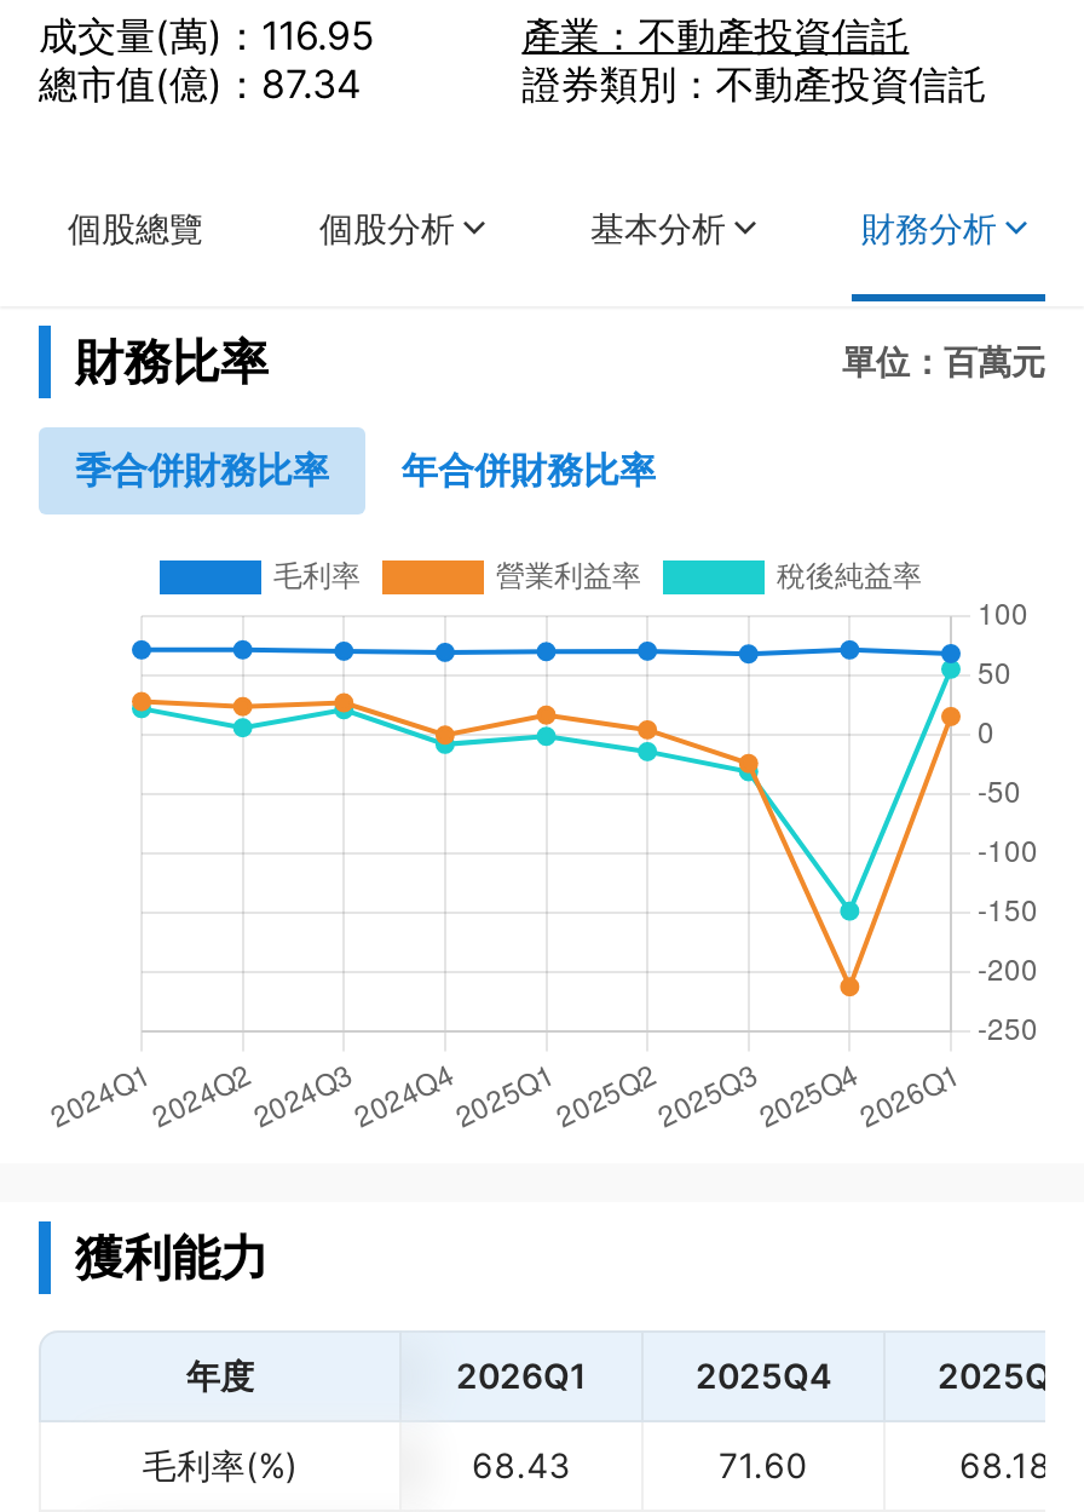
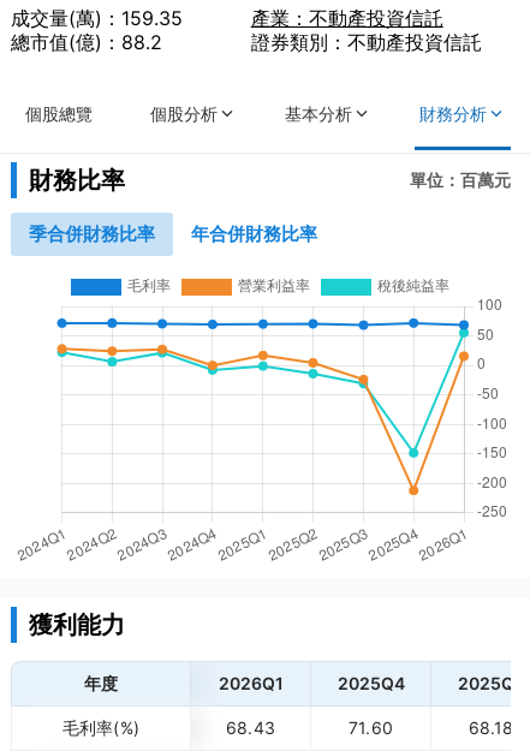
[39,11,375,59] 成交量(萬)：116.95 -> [11,6,183,30] 成交量(萬)：159.35
[39,59,361,108] 總市值(億)：87.34 -> [11,30,162,54] 總市值(億)：88.2

